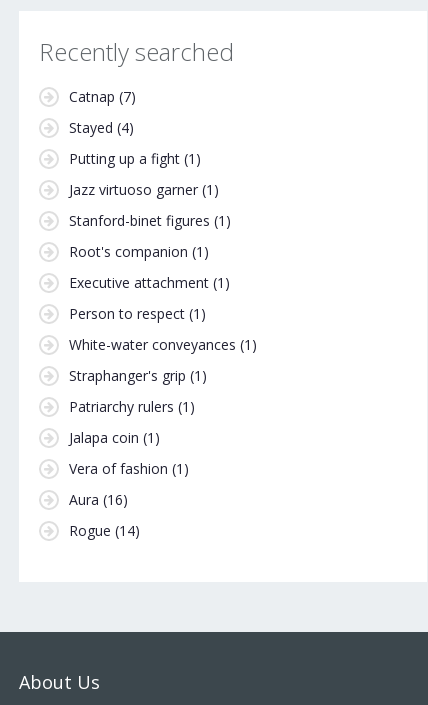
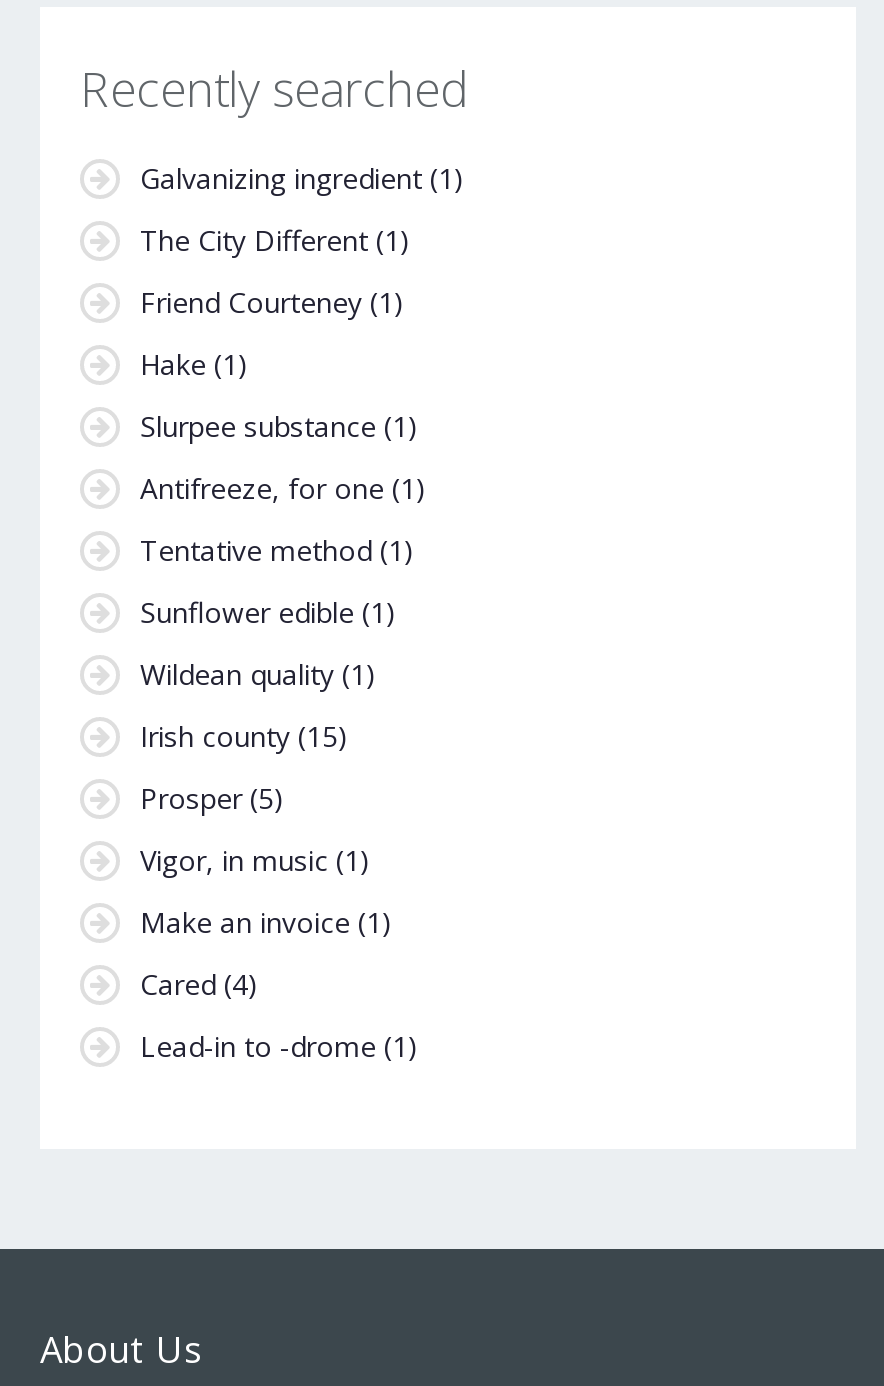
[69,87,136,106] Catnap (7) -> [140,159,464,197] Galvanizing ingredient (1)
[69,118,134,137] Stayed (4) -> [140,221,410,259] The City Different (1)
[69,149,201,168] Putting up a fight (1) -> [140,283,404,321] Friend Courteney (1)
[69,180,219,199] Jazz virtuoso garner (1) -> [140,345,248,383] Hake (1)
[69,211,231,230] Stanford-binet figures (1) -> [140,407,418,445] Slurpee substance (1)
[69,242,209,261] Root's companion (1) -> [140,469,426,507] Antifreeze, for one (1)
[69,273,230,292] Executive attachment (1) -> [140,531,414,569] Tentative method (1)
[69,304,206,323] Person to respect (1) -> [140,593,396,631] Sunflower edible (1)
[69,335,257,354] White-water conveyances (1) -> [140,655,376,693] Wildean quality (1)
[69,366,207,385] Straphanger's grip (1) -> [140,717,348,755] Irish county (15)
[69,397,195,416] Patriarchy rulers (1) -> [140,779,284,817] Prosper (5)
[69,428,160,447] Jalapa coin (1) -> [140,841,370,879] Vigor, in music (1)
[69,459,189,478] Vera of fashion (1) -> [140,903,392,941] Make an invoice (1)
[69,490,128,509] Aura (16) -> [140,965,258,1003] Cared (4)
[69,521,140,540] Rogue (14) -> [140,1027,418,1065] Lead-in to -drome (1)

